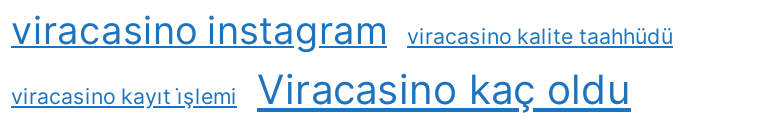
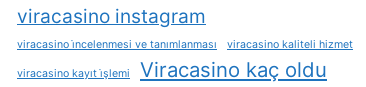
[407,24,673,50] viracasino kalite taahhüdü -> [17,38,353,51] viracasino i̇ncelenmesi ve tanımlanması | viracasino kaliteli hizmet

